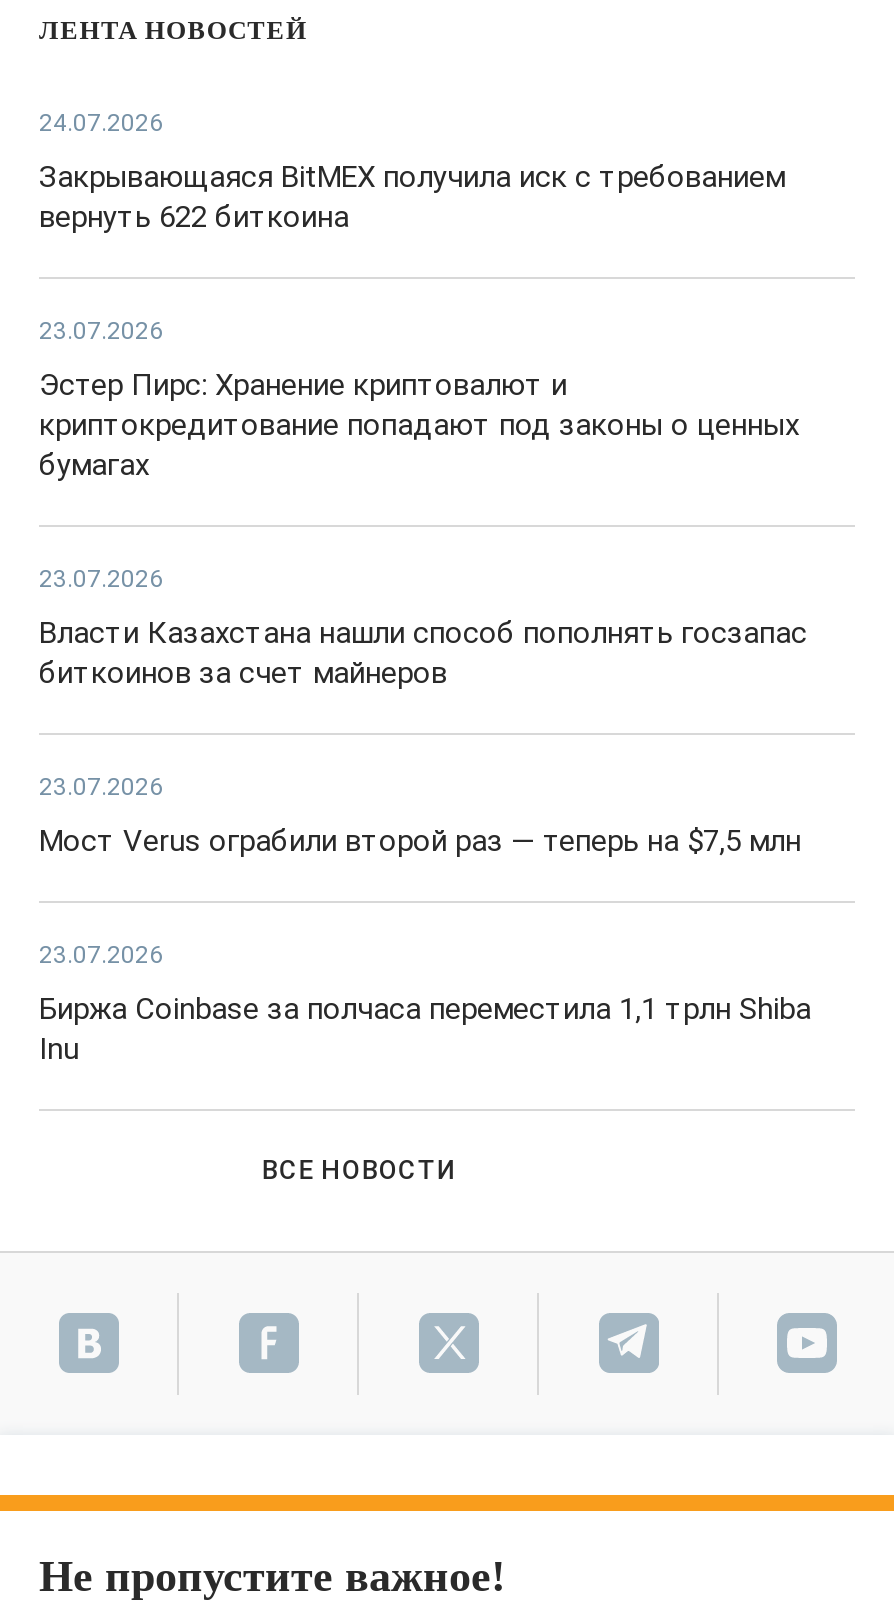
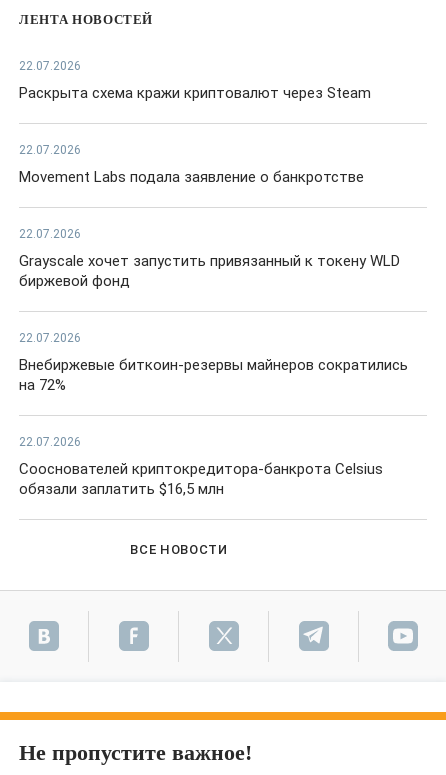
[39,110,163,138] 24.07.2026 -> [19,59,81,73] 22.07.2026
[39,160,785,236] Закрывающаяся BitMEX получила иск с требованием | вернуть 622 биткоина -> [19,84,371,102] Раскрыта схема кражи криптовалют через Steam
[39,318,163,346] 23.07.2026 -> [19,143,81,157] 22.07.2026
[39,368,799,484] Эстер Пирс: Хранение криптовалют и | криптокредитование попадают под законы о ценных | бумагах -> [19,168,364,186] Movement Labs подала заявление о банкротстве
[39,566,163,594] 23.07.2026 -> [19,227,81,241] 22.07.2026
[39,616,807,692] Власти Казахстана нашли способ пополнять госзапас | биткоинов за счет майнеров -> [19,252,400,290] Grayscale хочет запустить привязанный к токену WLD | биржевой фонд
[39,774,163,802] 23.07.2026 -> [19,331,81,345] 22.07.2026
[39,824,801,860] Мост Verus ограбили второй раз — теперь на $7,5 млн -> [19,356,408,394] Внебиржевые биткоин-резервы майнеров сократились | на 72%
[39,942,163,970] 23.07.2026 -> [19,435,81,449] 22.07.2026
[39,992,811,1068] Биржа Coinbase за полчаса переместила 1,1 трлн Shiba | Inu -> [19,460,383,498] Сооснователей криптокредитора-банкрота Celsius | обязали заплатить $16,5 млн

